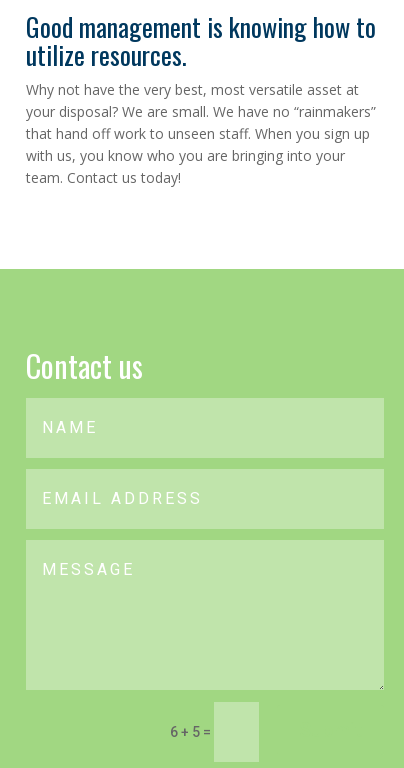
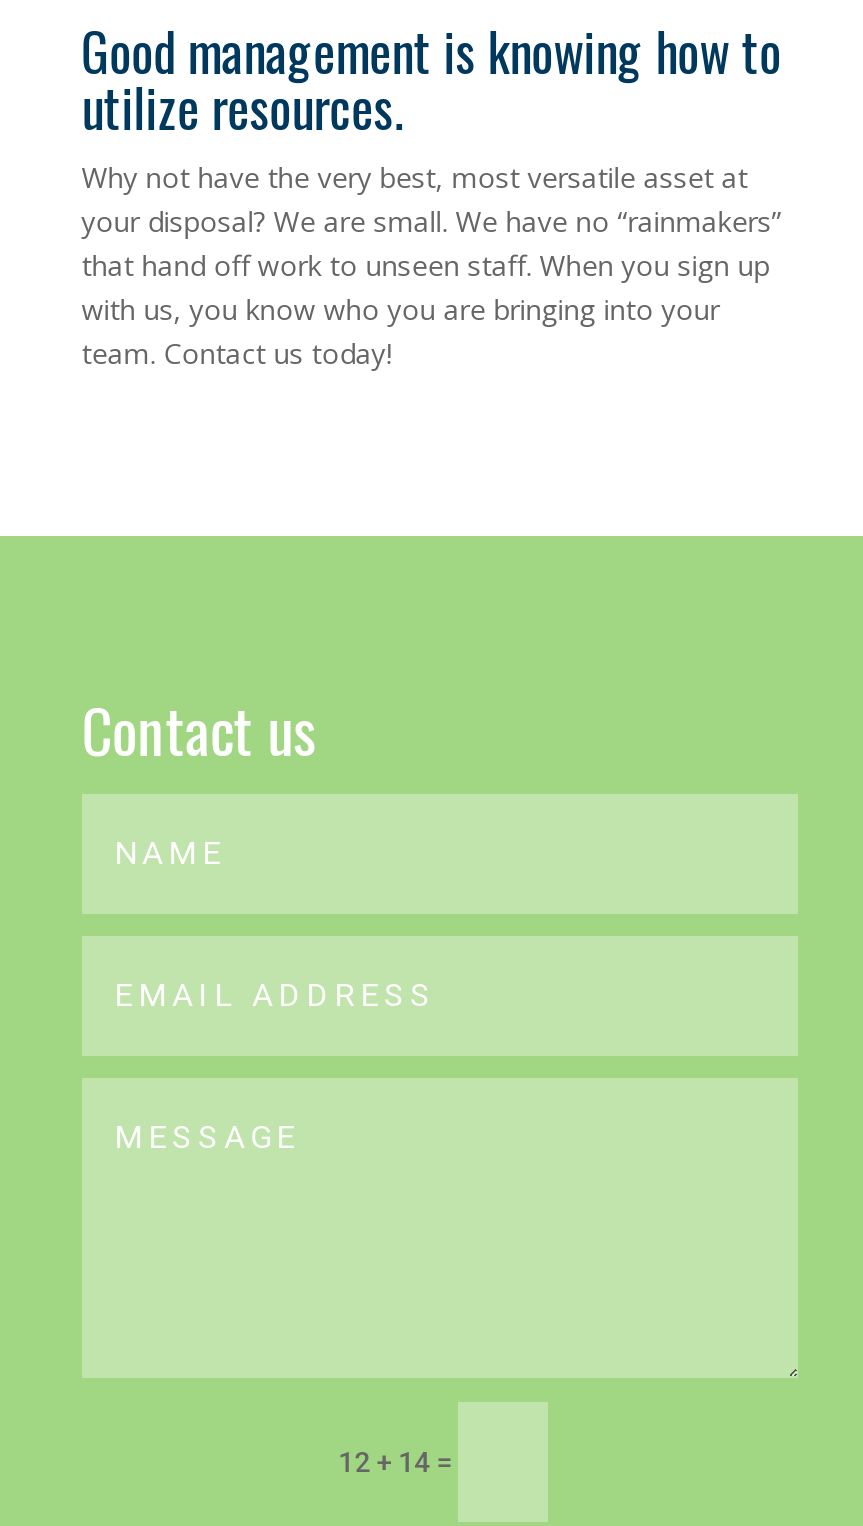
[170,724,214,740] 6 + 5 = -> [338,1445,458,1477] 12 + 14 =

